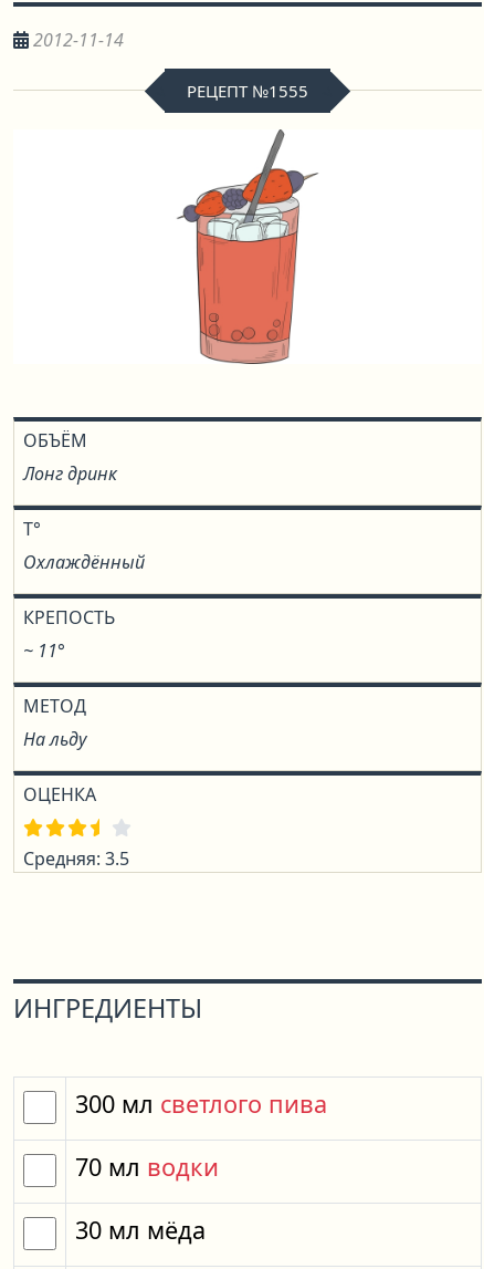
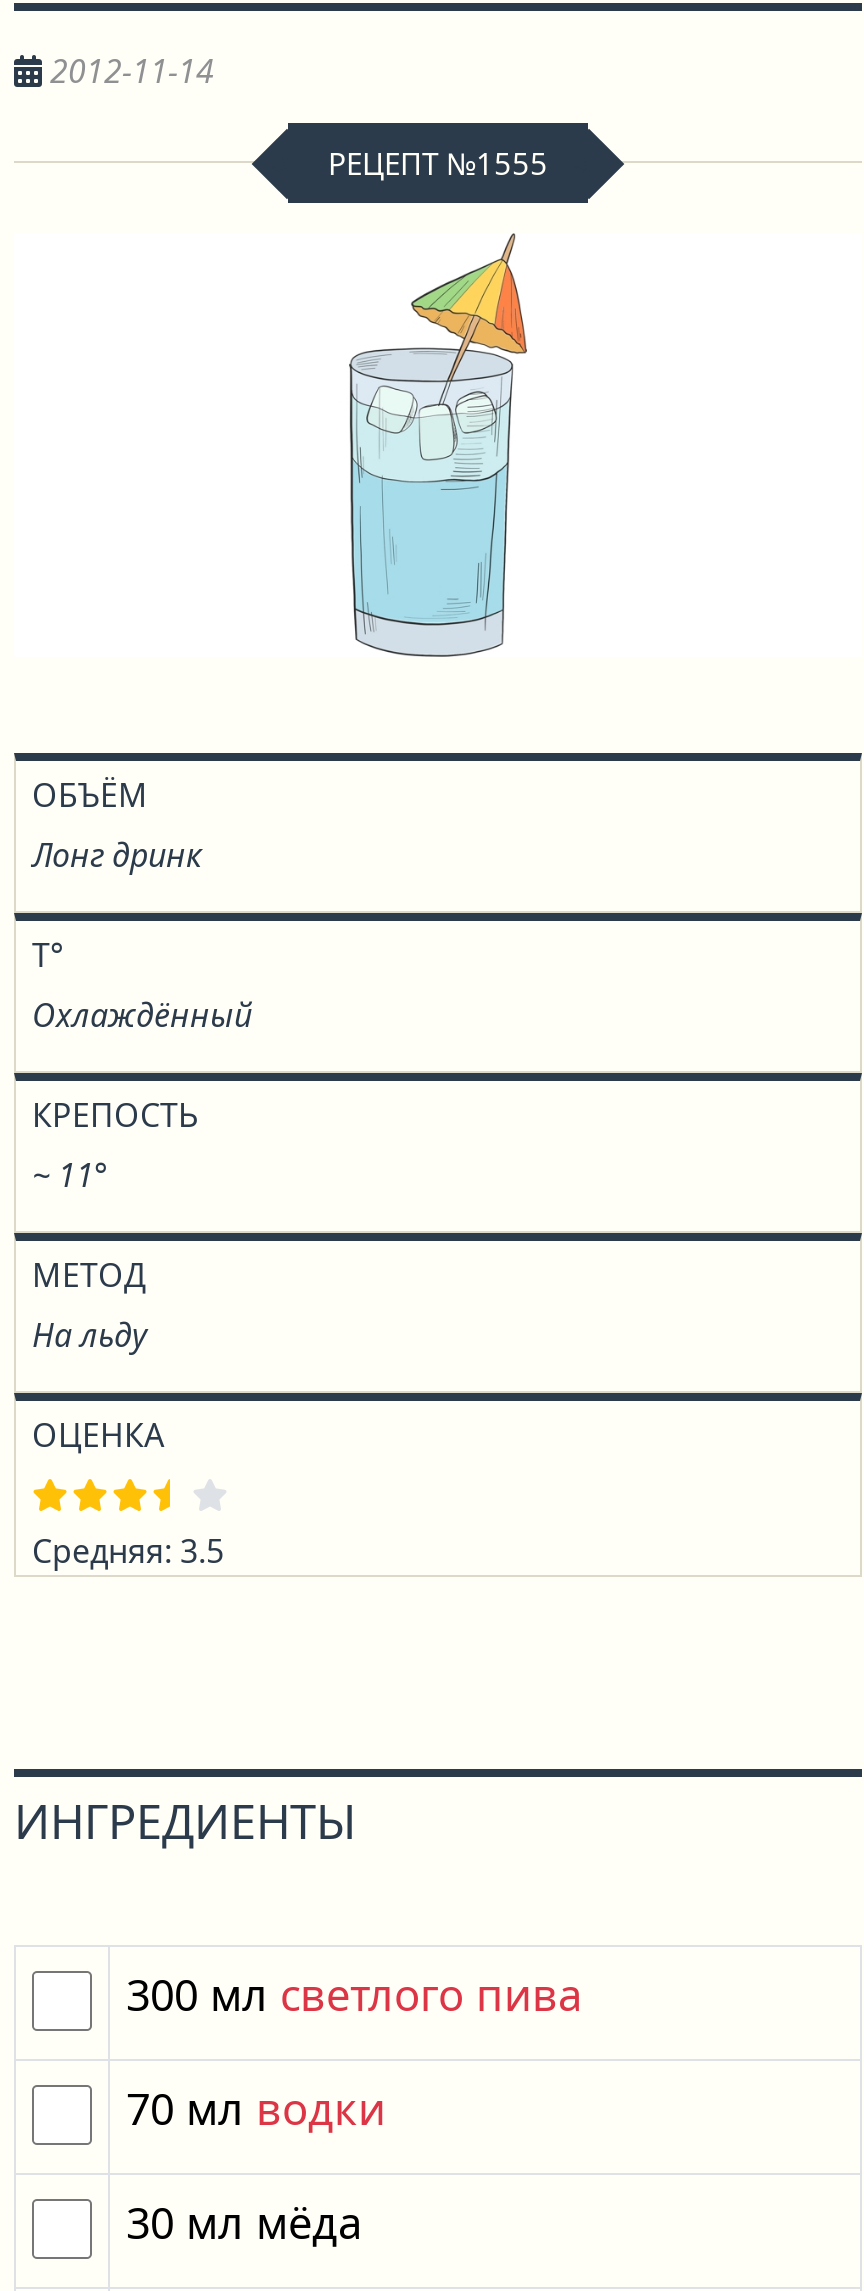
[177,128,318,364] [image] -> [314,233,562,657] [image]

